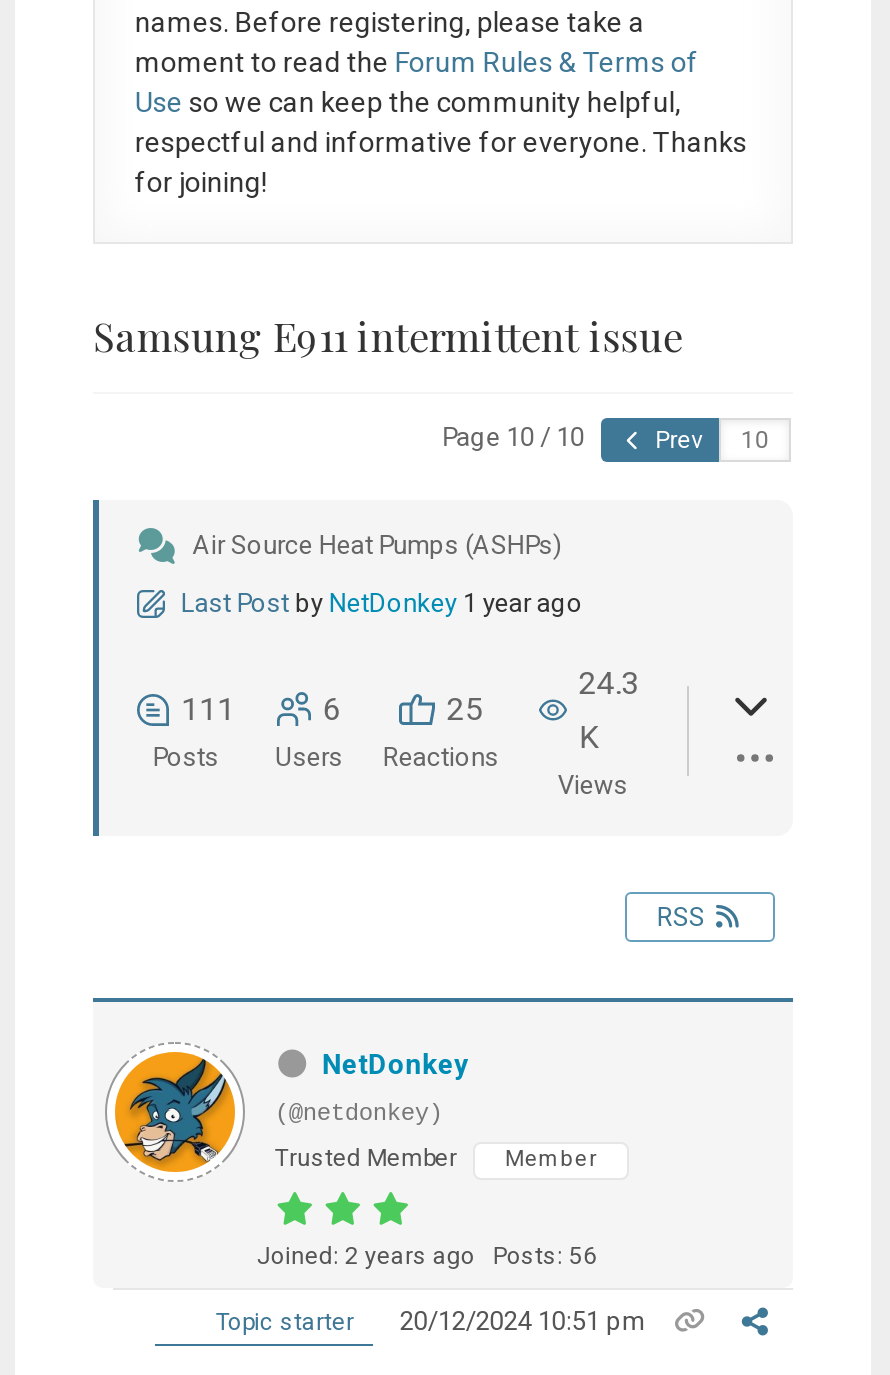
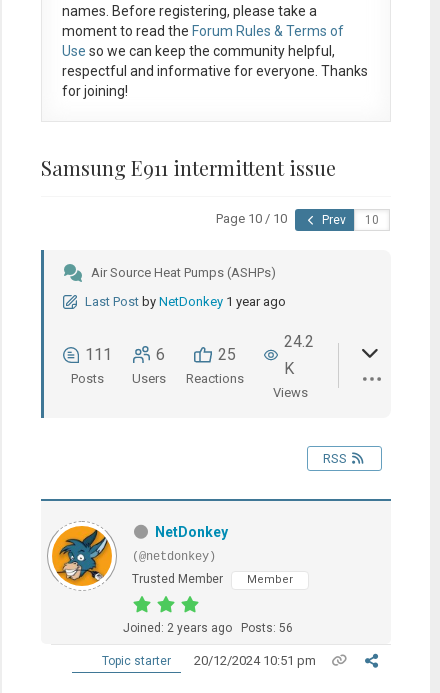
[579,664,639,702] 24.3 -> [284,332,314,351] 24.2

